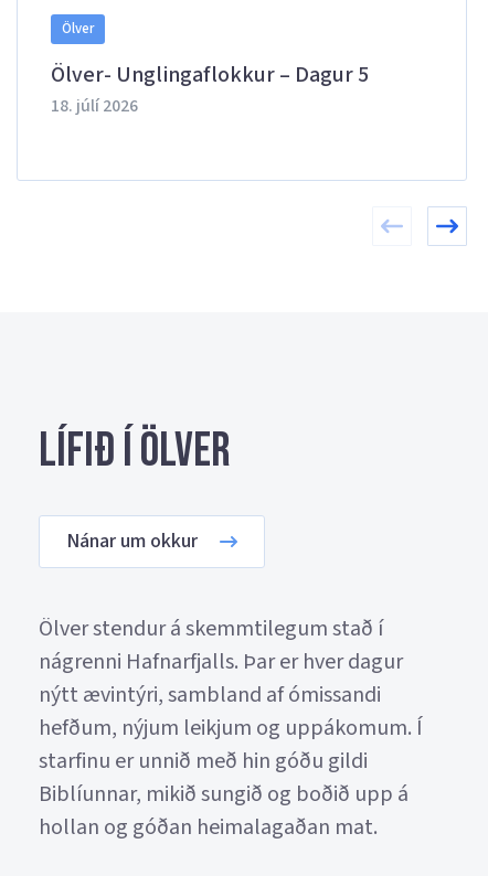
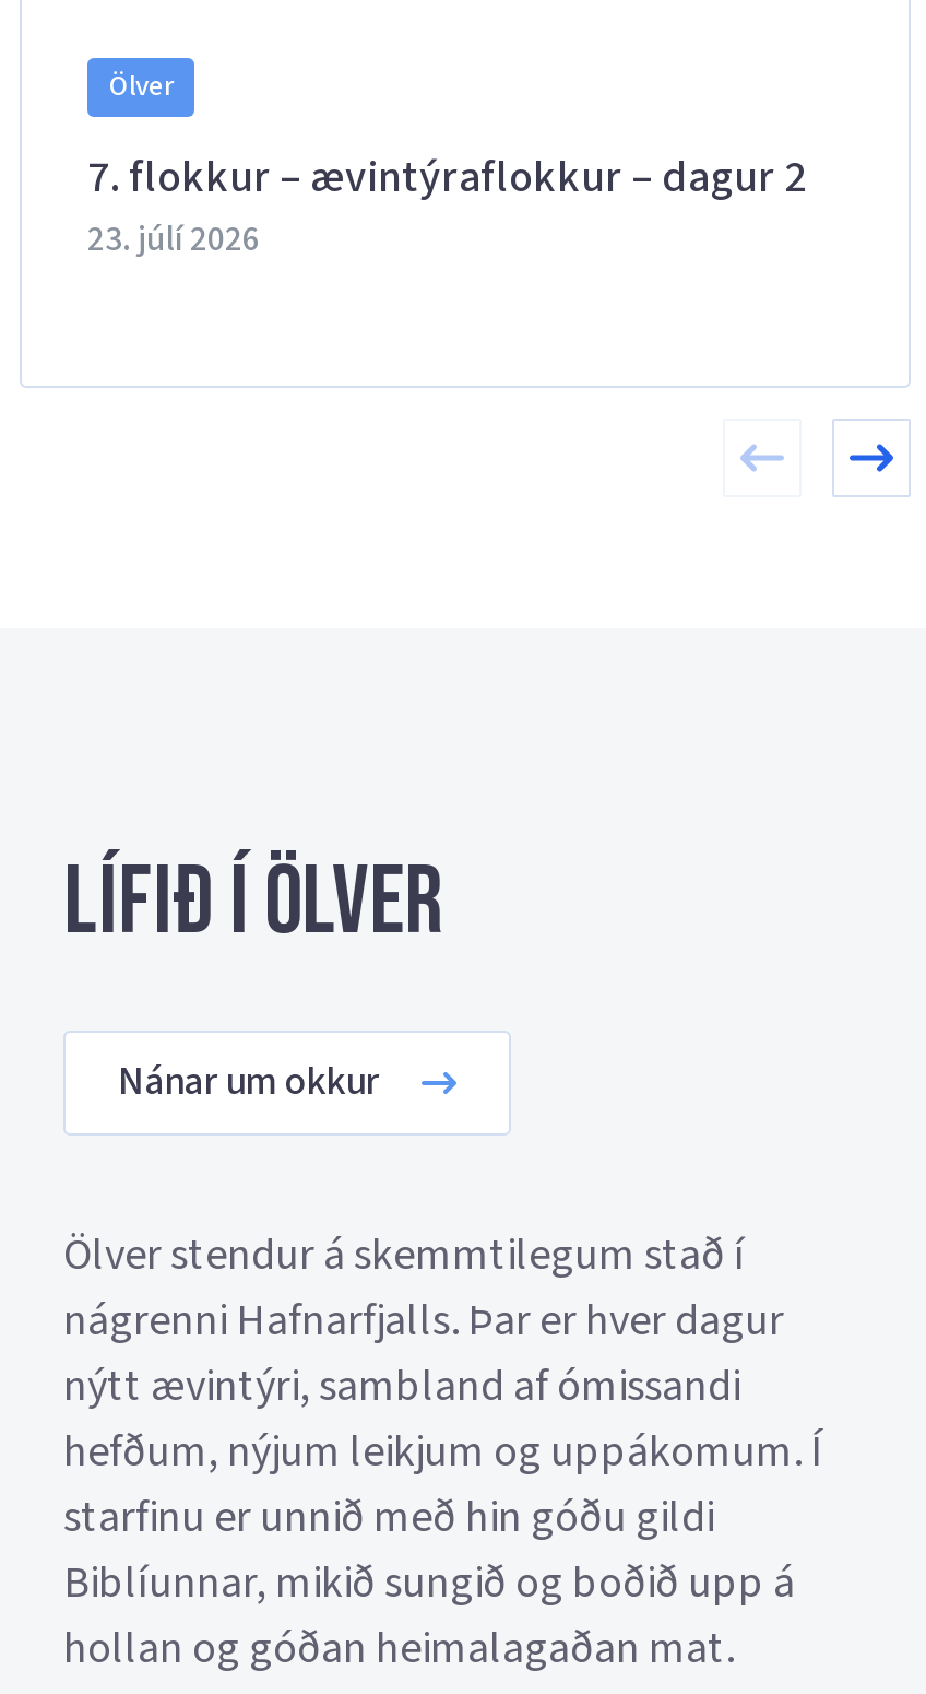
[51,60,369,118] Ölver- Unglingaflokkur – Dagur 5 | 18. júlí 2026 -> [87,148,806,263] 7. flokkur – ævintýraflokkur – dagur 2 | 23. júlí 2026

